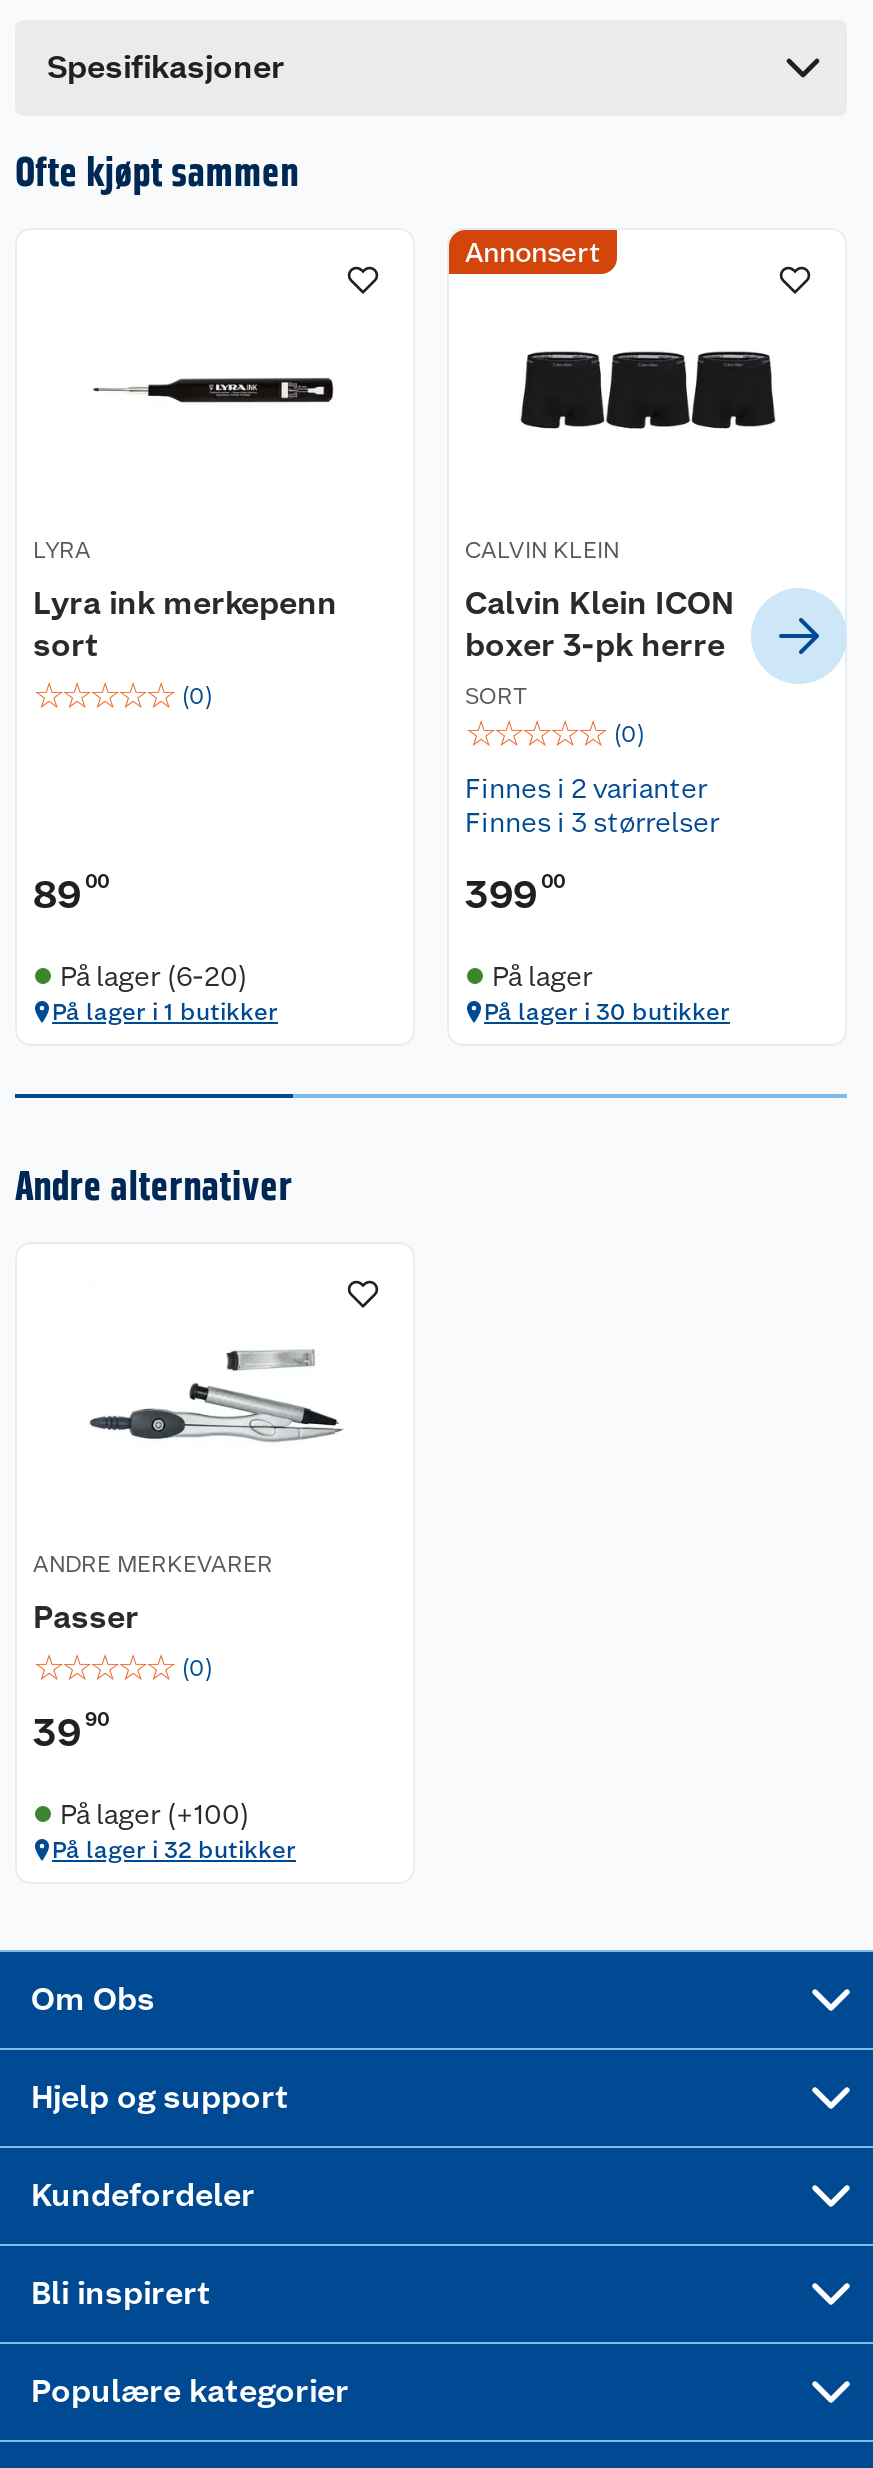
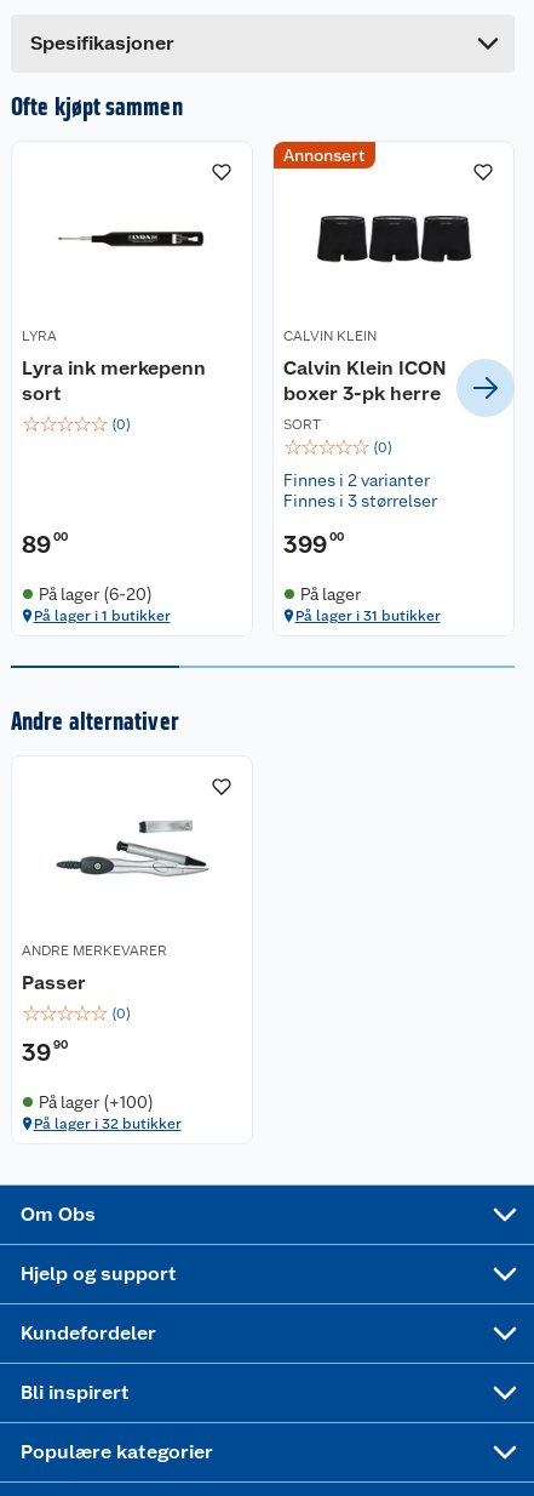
[484,998,730,1026] På lager i 30 butikker -> [295,607,440,624] På lager i 31 butikker

